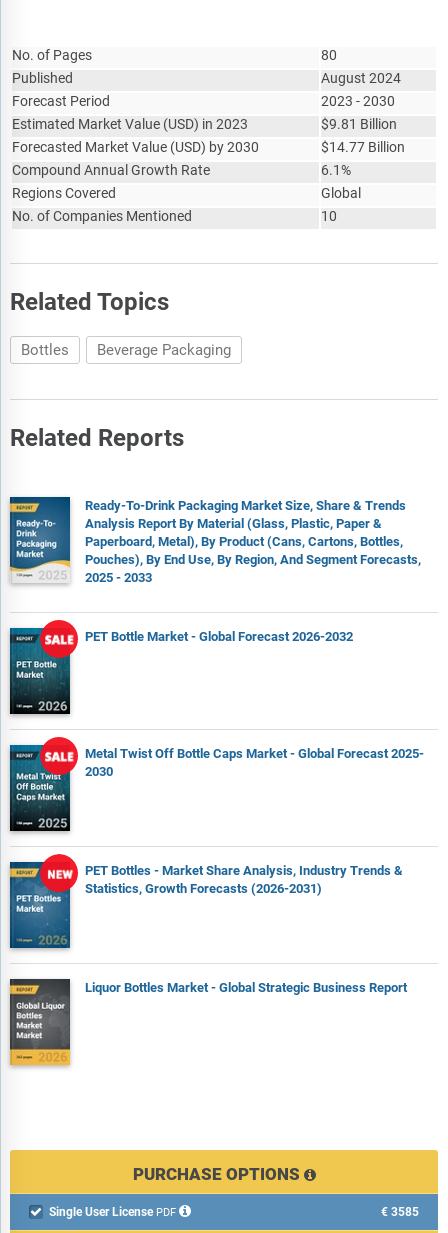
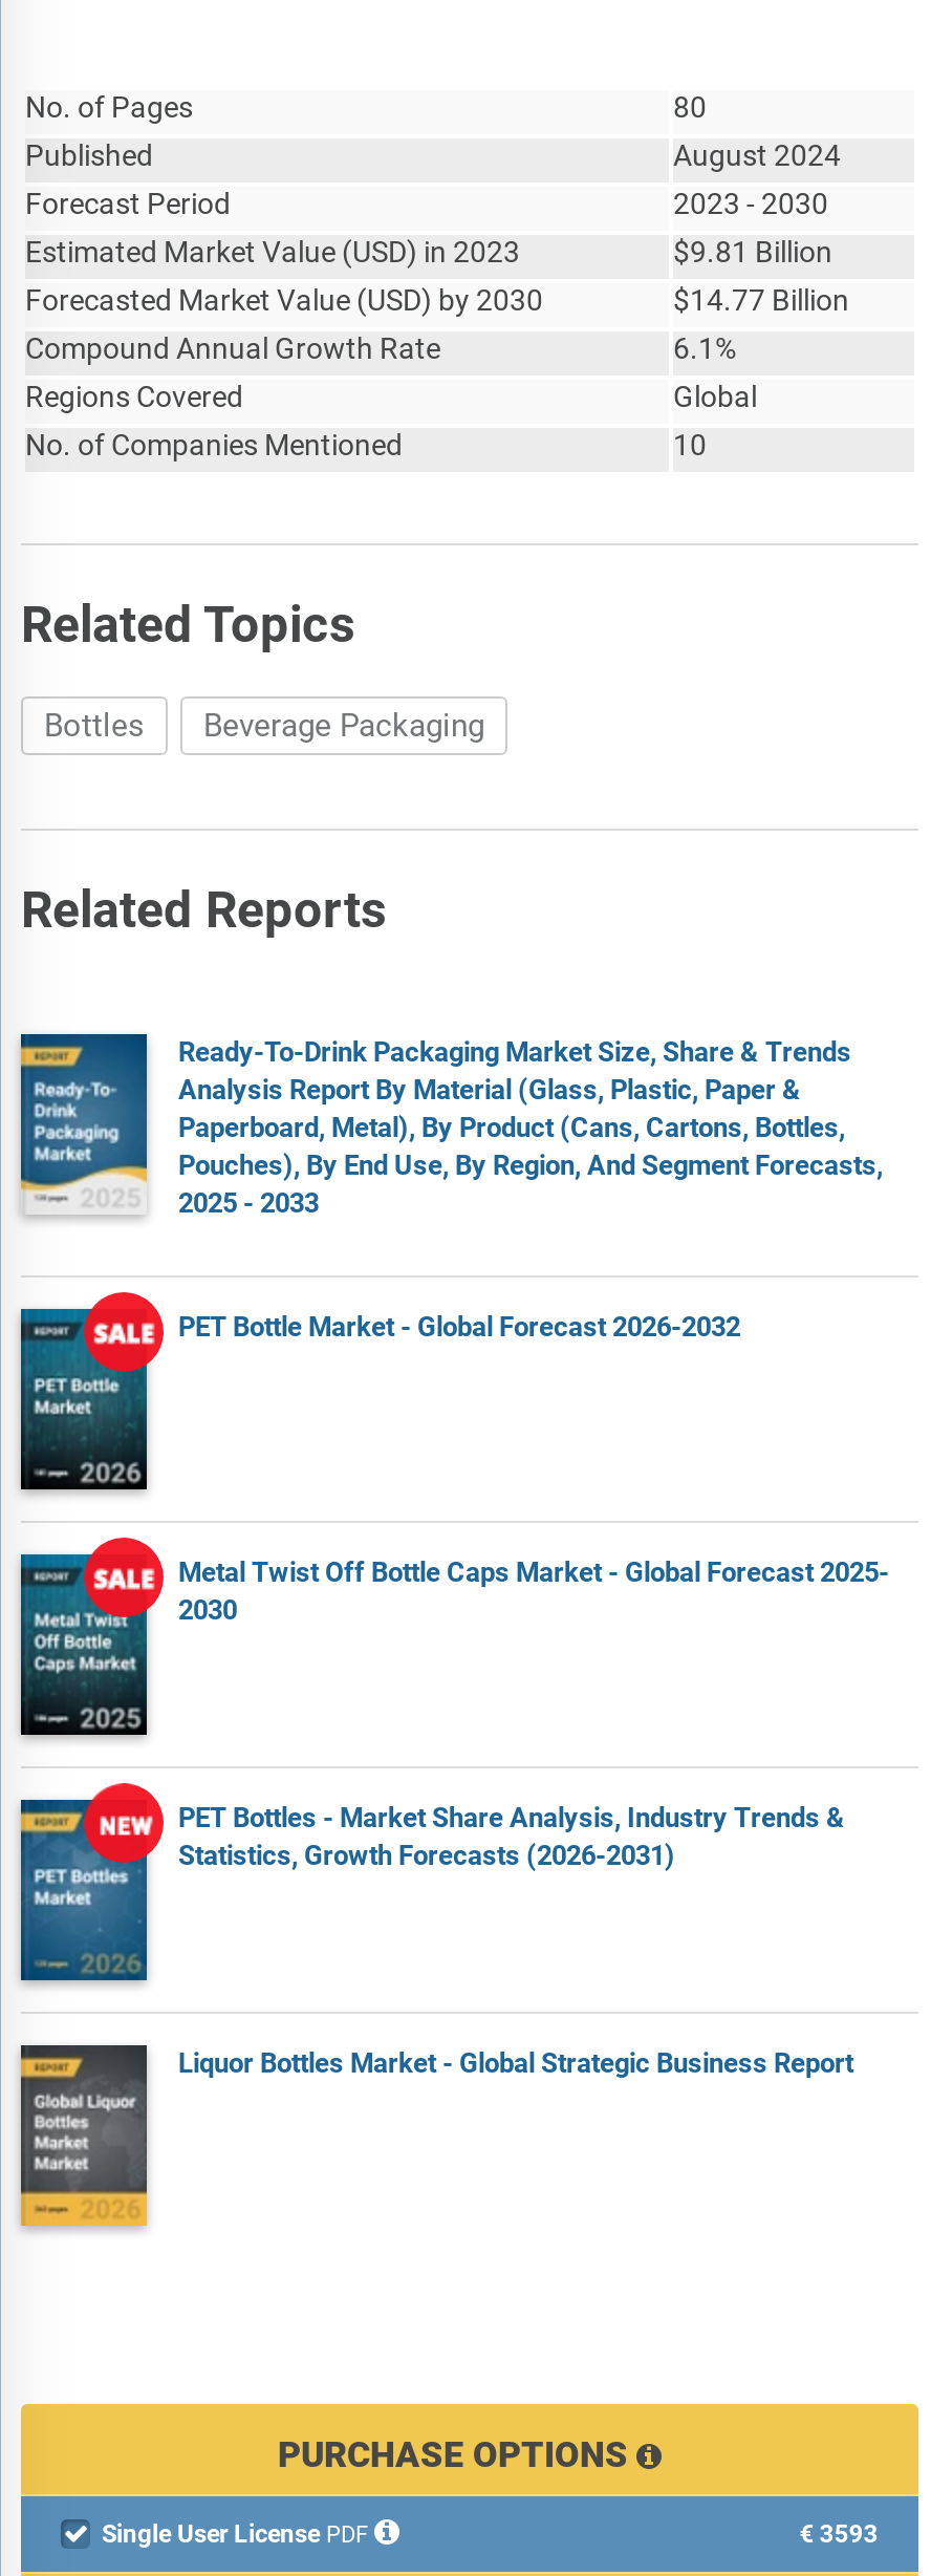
[391,1205,419,1219] €3585 -> [819,2520,878,2549] €3593

